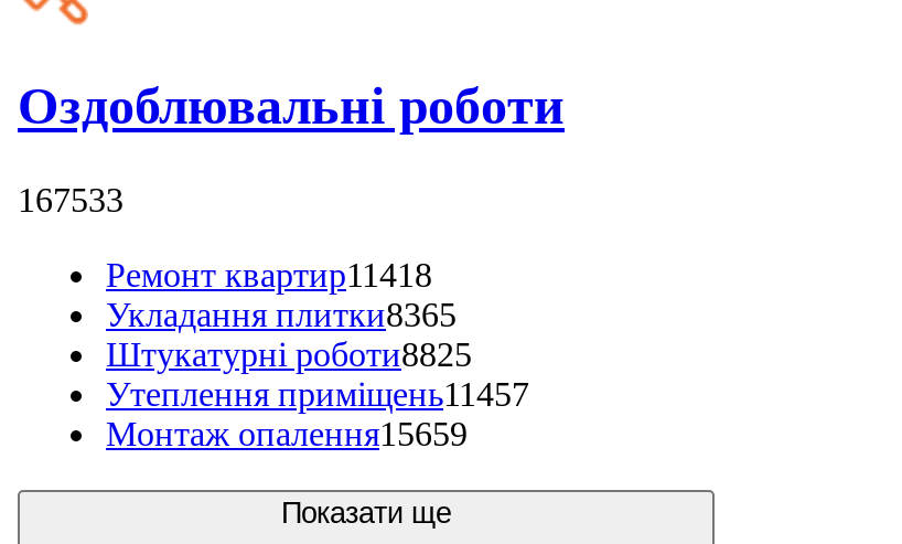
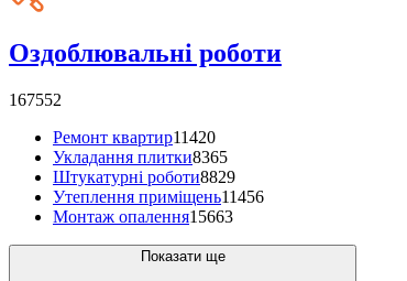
[18,182,124,219] 167533 -> [9,91,62,109] 167552
[106,257,432,294] Ремонт квартир11418 -> [53,128,216,147] Ремонт квартир11420
[106,336,472,374] Штукатурні роботи8825 -> [53,168,235,187] Штукатурні роботи8829
[106,376,529,413] Утеплення приміщень11457 -> [53,188,264,206] Утеплення приміщень11456
[106,416,468,453] Монтаж опалення15659 -> [53,207,233,226] Монтаж опалення15663

